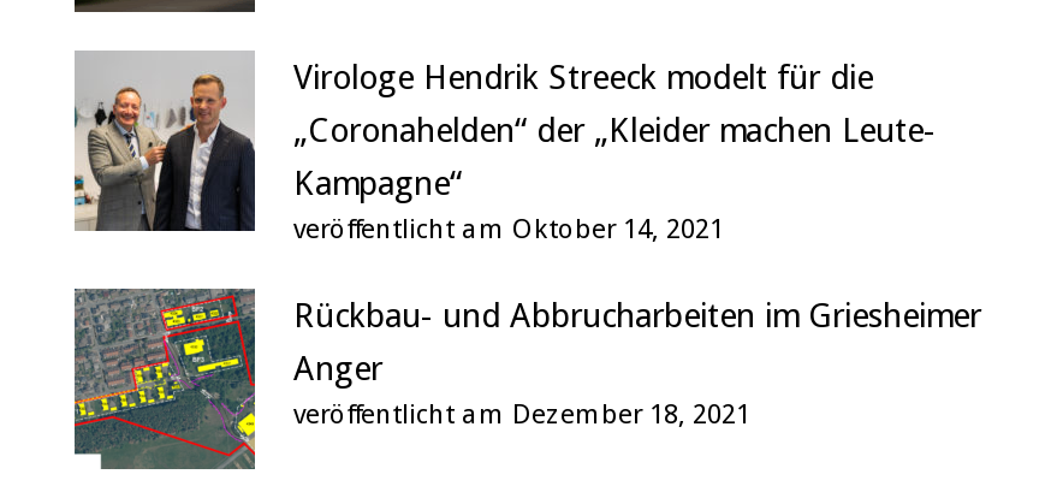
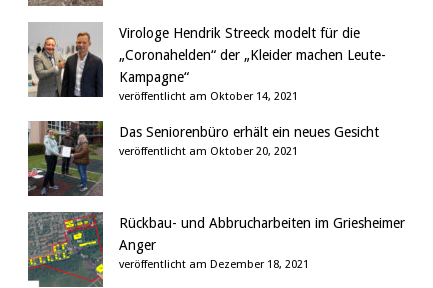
none -> [27,121,379,197] [image] | Das Seniorenbüro erhält ein neues Gesicht | veröffentlicht am Oktober 20, 2021

